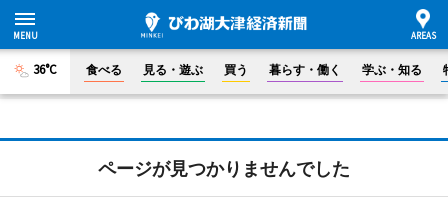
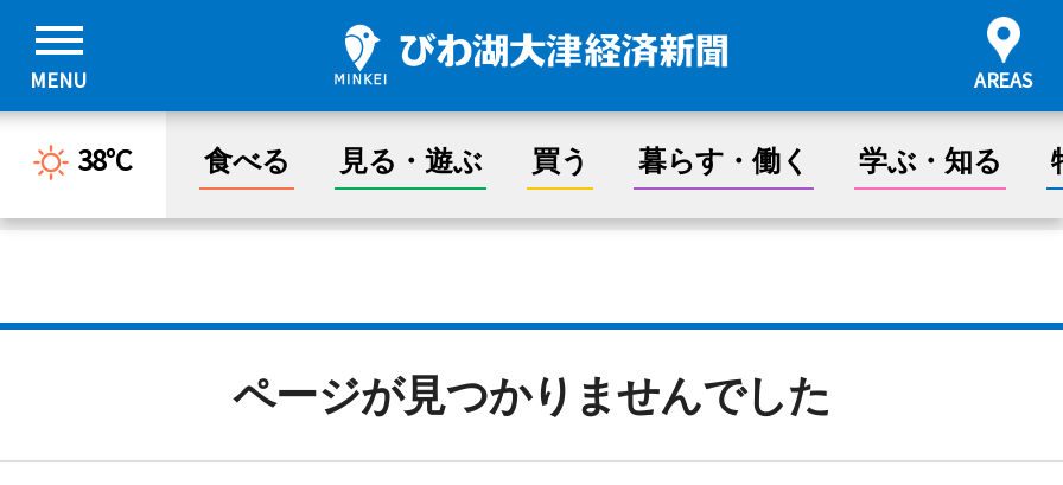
[32,61,56,78] 36°C -> [77,141,134,181] 38°C

